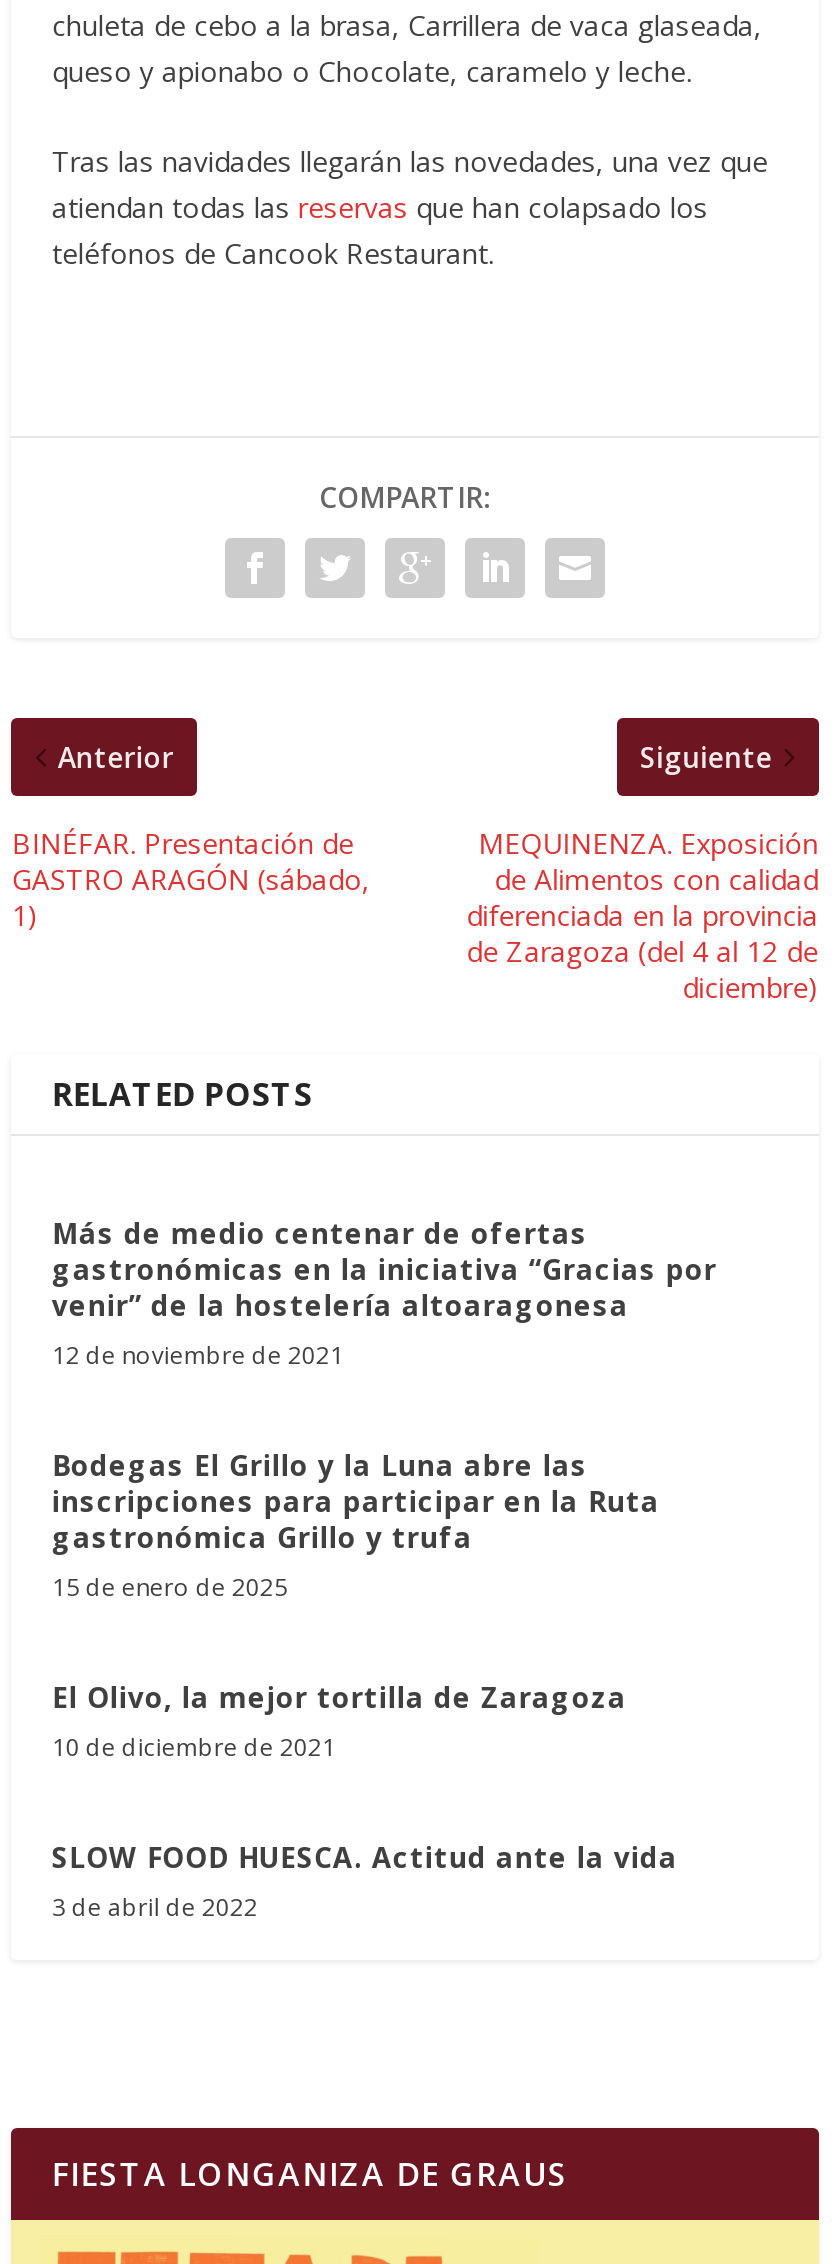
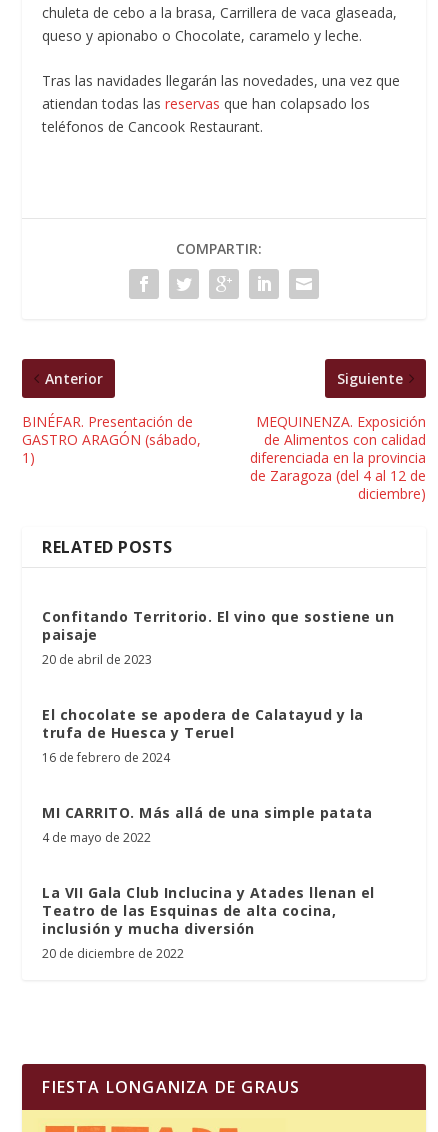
[52,1214,717,1372] Más de medio centenar de ofertas | gastronómicas en la iniciativa “Gracias por | venir” de la hostelería altoaragonesa | 12 de noviembre de 2021 -> [42,607,394,668] Confitando Territorio. El vino que sostiene un | paisaje | 20 de abril de 2023
[52,1446,660,1604] Bodegas El Grillo y la Luna abre las | inscripciones para participar en la Ruta | gastronómica Grillo y trufa | 15 de enero de 2025 -> [42,705,364,766] El chocolate se apodera de Calatayud y la | trufa de Huesca y Teruel | 16 de febrero de 2024
[52,1678,627,1764] El Olivo, la mejor tortilla de Zaragoza | 10 de diciembre de 2021 -> [42,803,373,846] MI CARRITO. Más allá de una simple patata | 4 de mayo de 2022
[52,1838,678,1924] SLOW FOOD HUESCA. Actitud ante la vida | 3 de abril de 2022 -> [42,883,375,962] La VII Gala Club Inclucina y Atades llenan el | Teatro de las Esquinas de alta cocina, | inclusión y mucha diversión | 20 de diciembre de 2022

